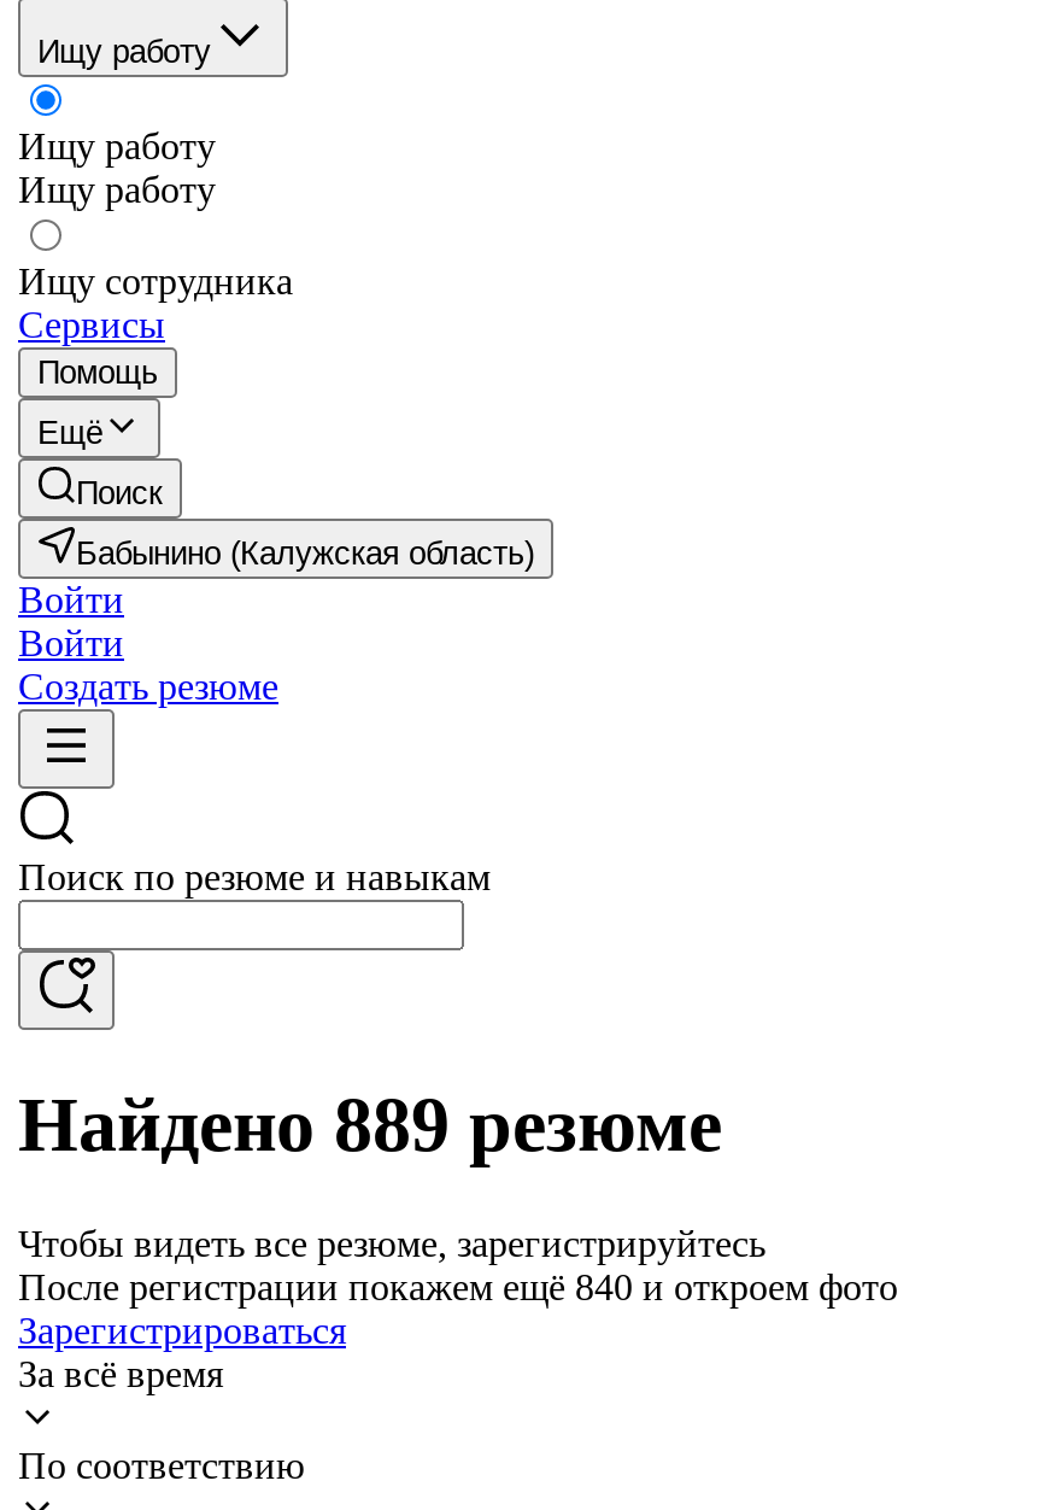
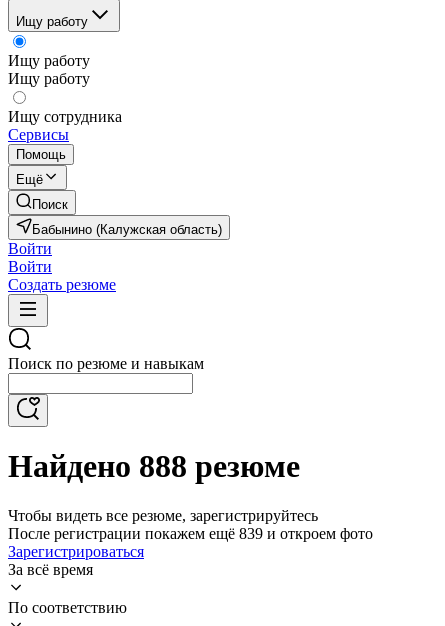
[18,1082,722,1168] Найдено 889 резюме -> [8,448,300,484] Найдено 888 резюме
[18,1266,898,1307] После регистрации покажем ещё 840 и откроем фото -> [8,525,373,542] После регистрации покажем ещё 839 и откроем фото

